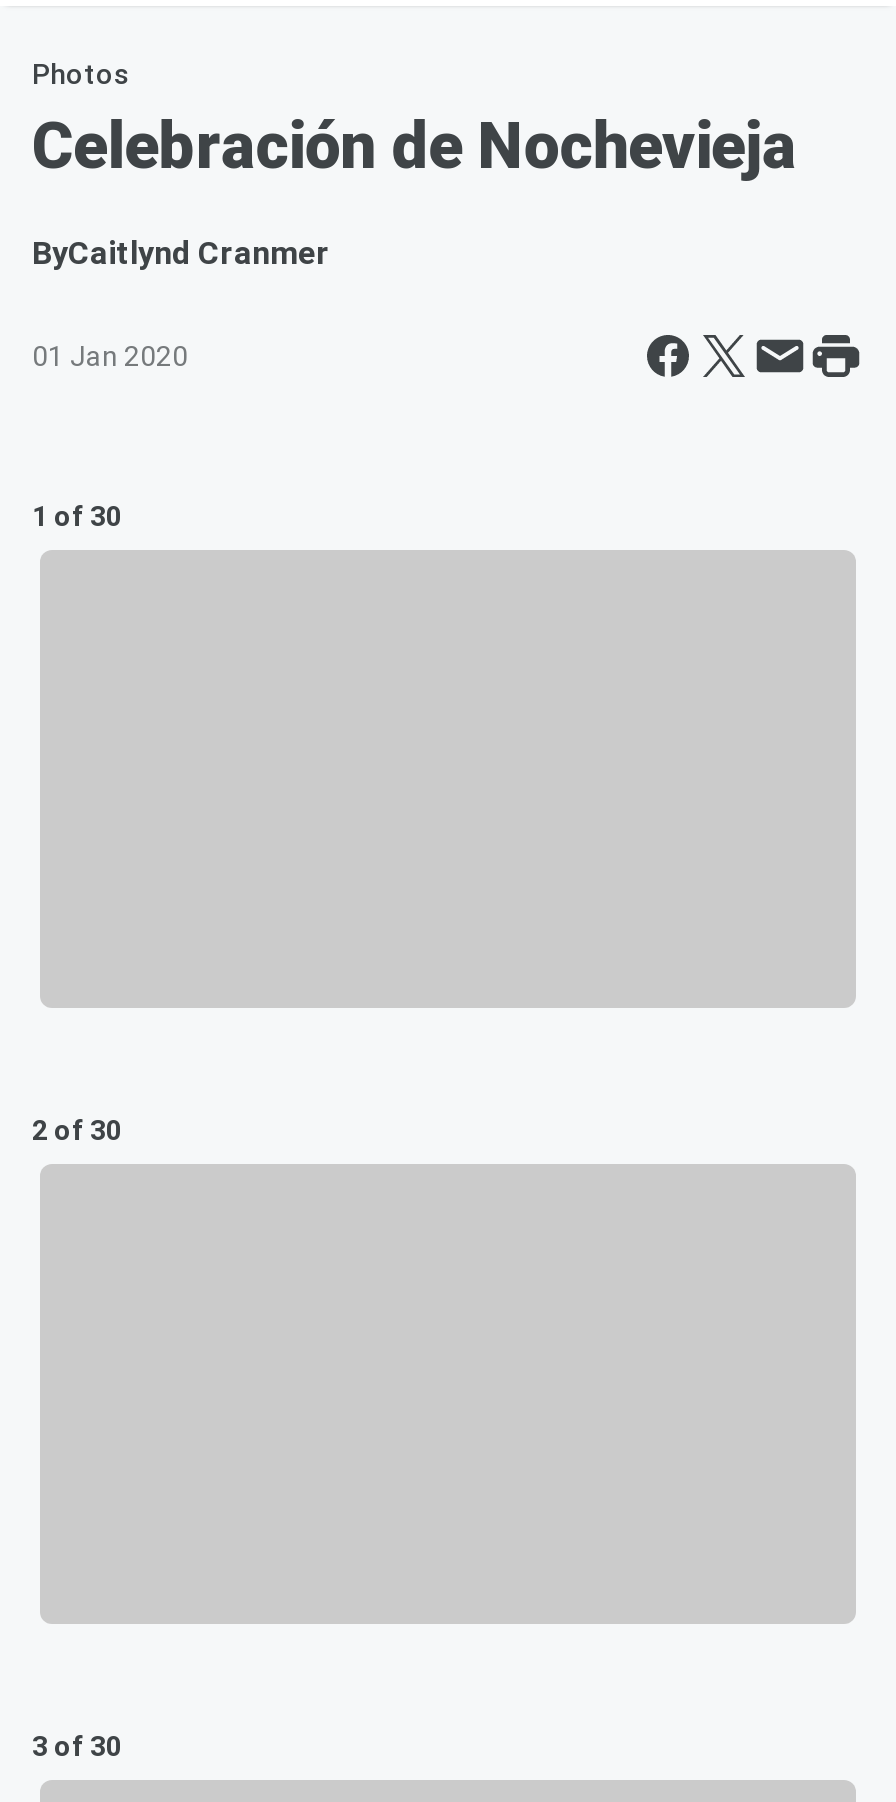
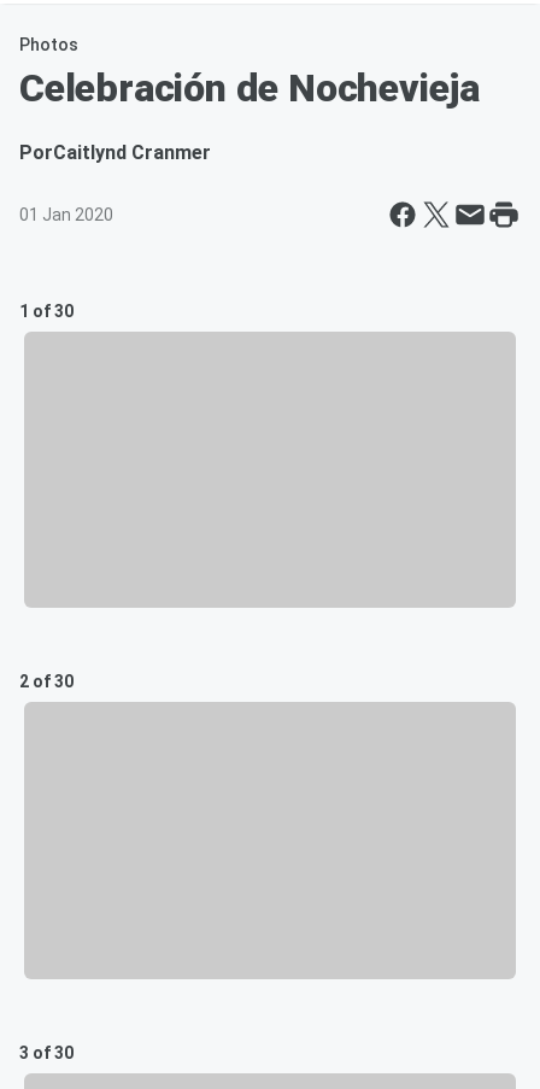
[32,234,330,272] ByCaitlynd Cranmer -> [19,141,211,164] PorCaitlynd Cranmer

